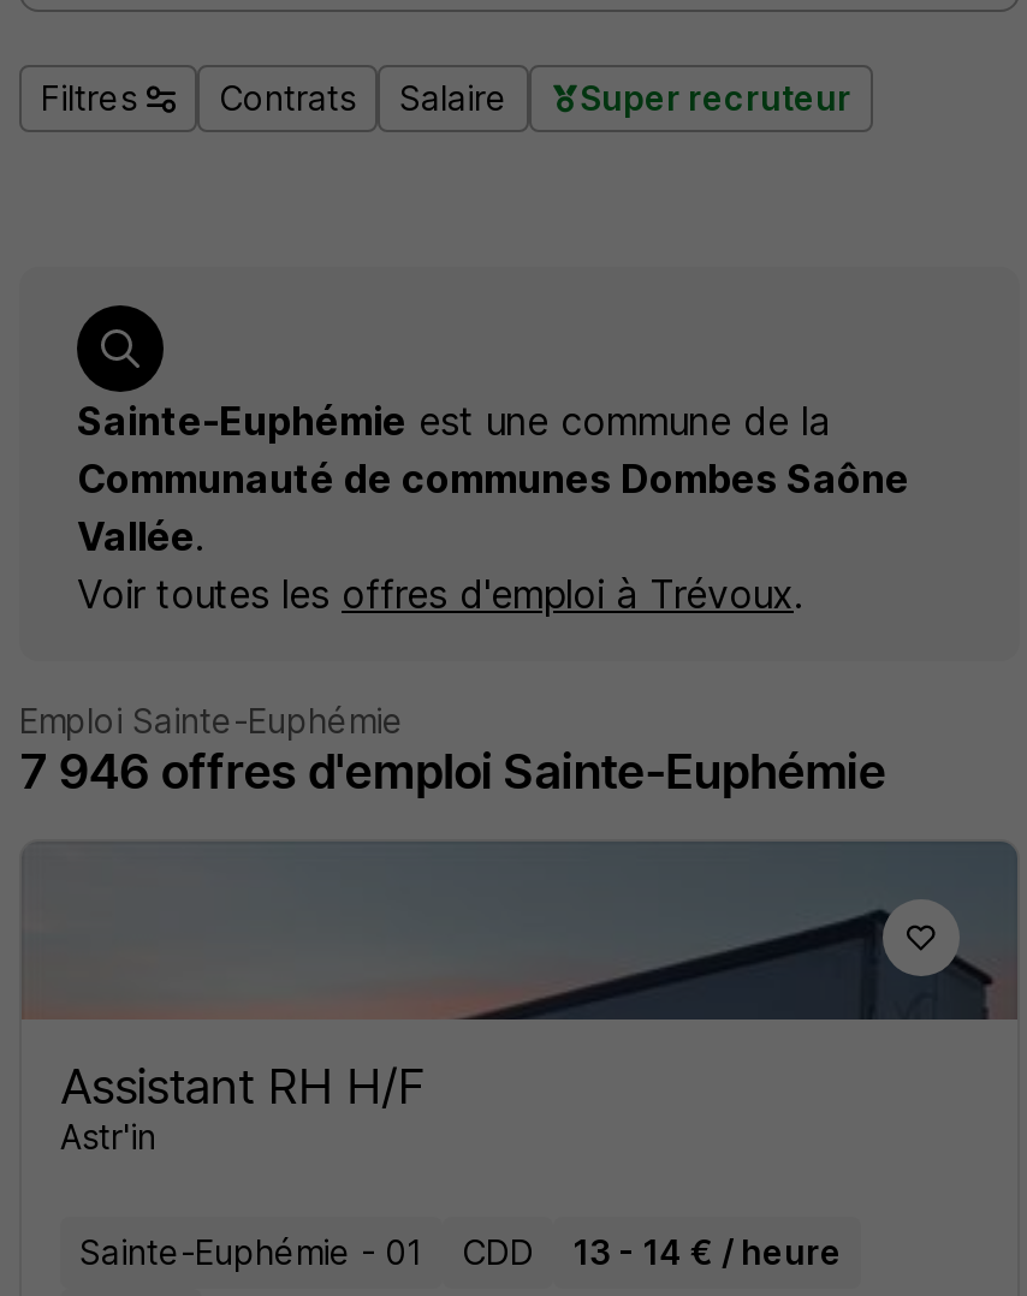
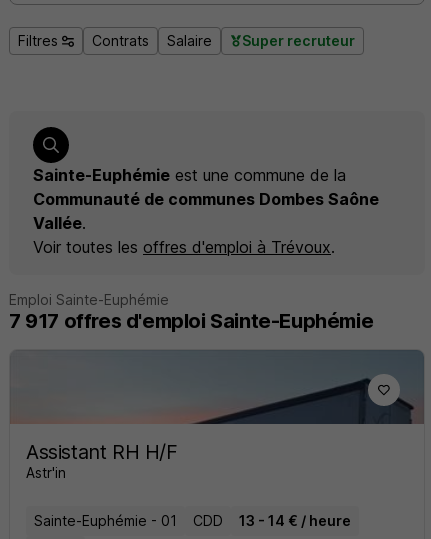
[19,743,886,801] 7 946 offres d'emploi Sainte-Euphémie -> [9,309,373,333] 7 917 offres d'emploi Sainte-Euphémie

